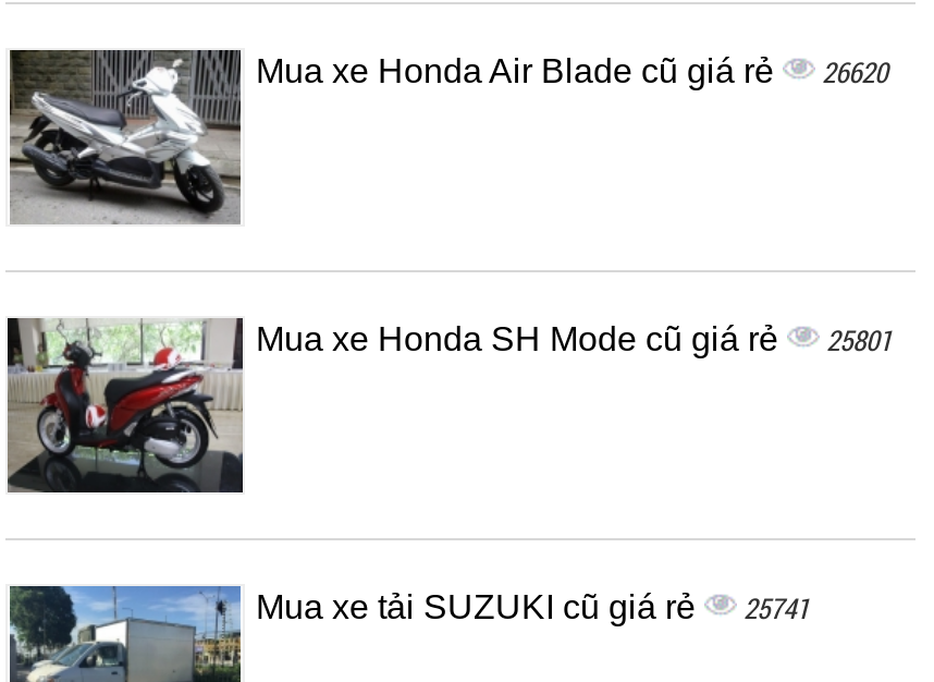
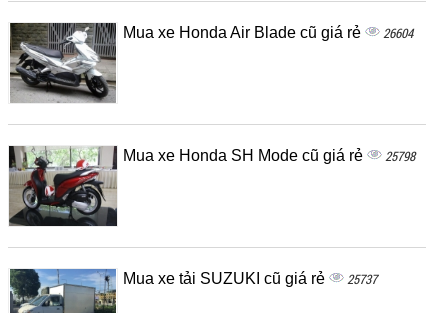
[256,52,887,92] Mua xe Honda Air Blade cũ giá rẻ 26620 -> [123,24,413,42] Mua xe Honda Air Blade cũ giá rẻ 26604
[256,320,892,360] Mua xe Honda SH Mode cũ giá rẻ 25801 -> [123,147,415,165] Mua xe Honda SH Mode cũ giá rẻ 25798
[256,588,809,628] Mua xe tải SUZUKI cũ giá rẻ 25741 -> [123,270,377,288] Mua xe tải SUZUKI cũ giá rẻ 25737

